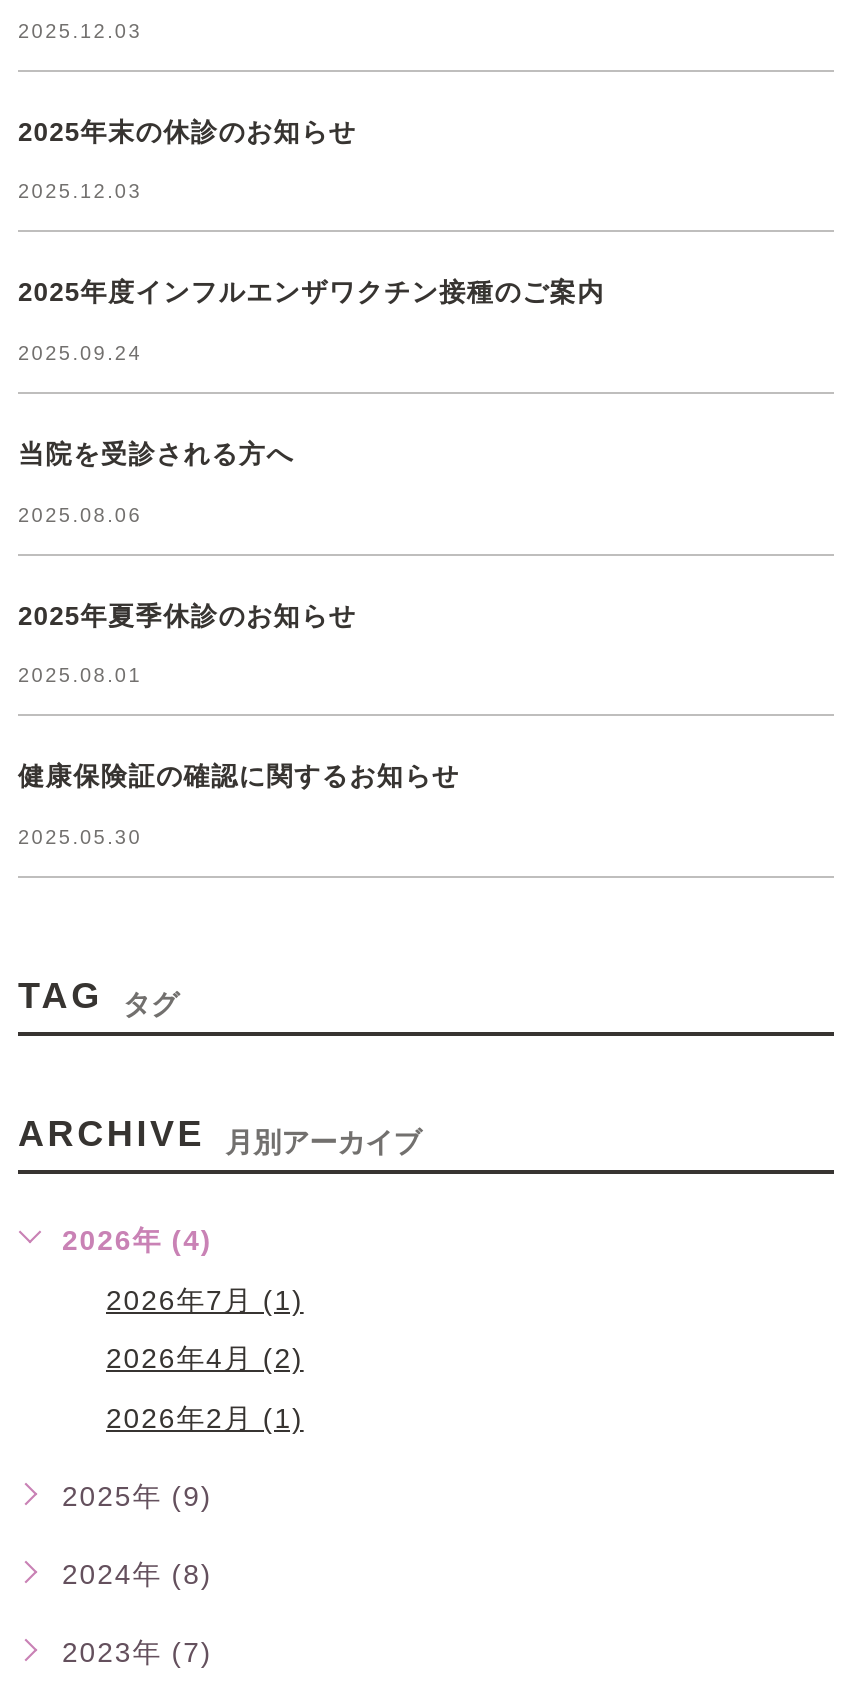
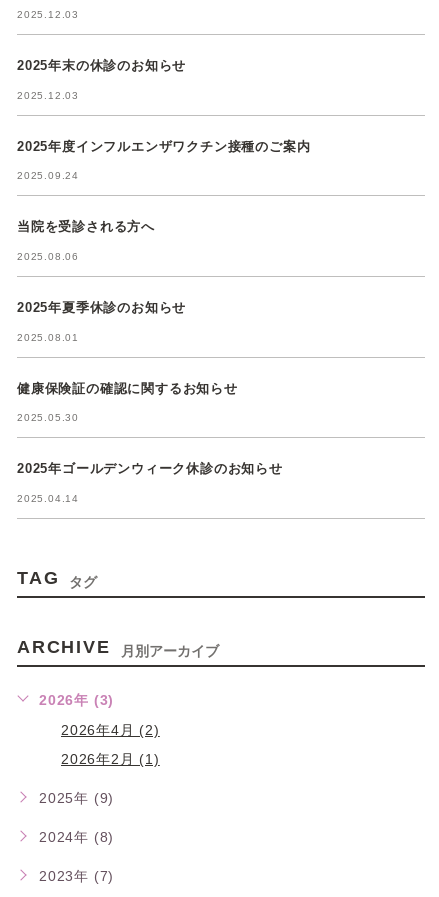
none -> [17,461,283,504] 2025年ゴールデンウィーク休診のお知らせ | 2025.04.14
moved [18,975,421,1158] -> [17,568,219,659]: TAG | タグ | ARCHIVE | 月別アーカイブ
[62,1223,304,1315] 2026年 (4) | 2026年7月 (1) -> [39,692,114,708] 2026年 (3)

